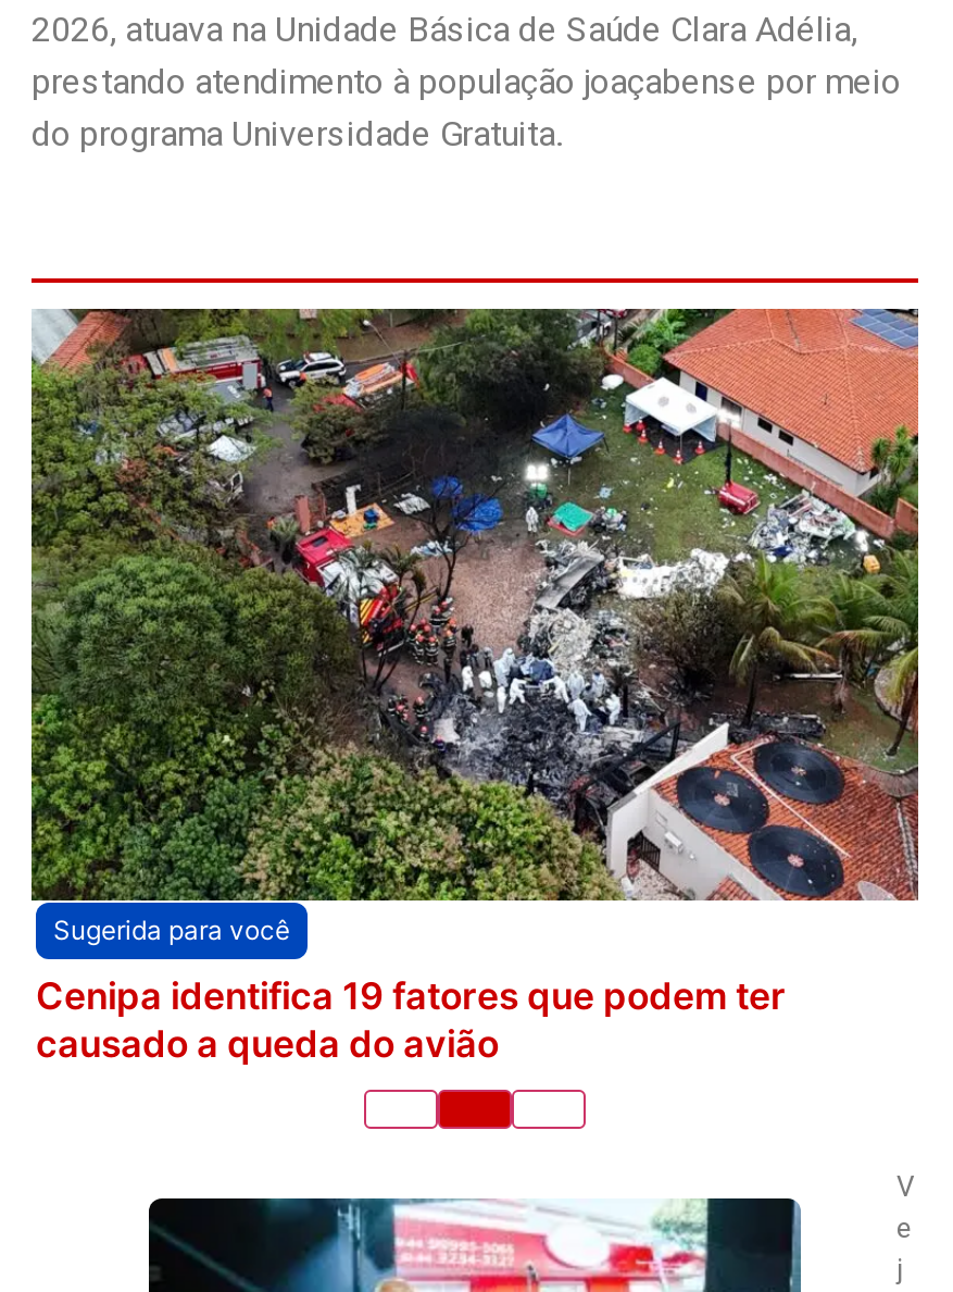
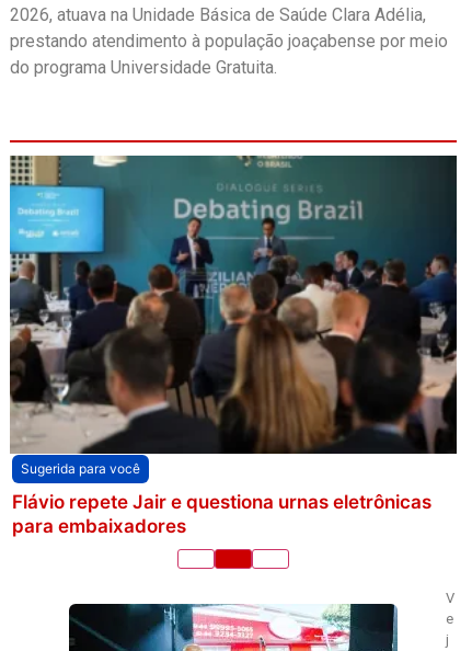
[29,307,920,1066] [image] | Cenipa identifica 19 fatores que podem ter | causado a queda do avião -> [9,155,458,537] [image] | Flávio repete Jair e questiona urnas eletrônicas | para embaixadores

